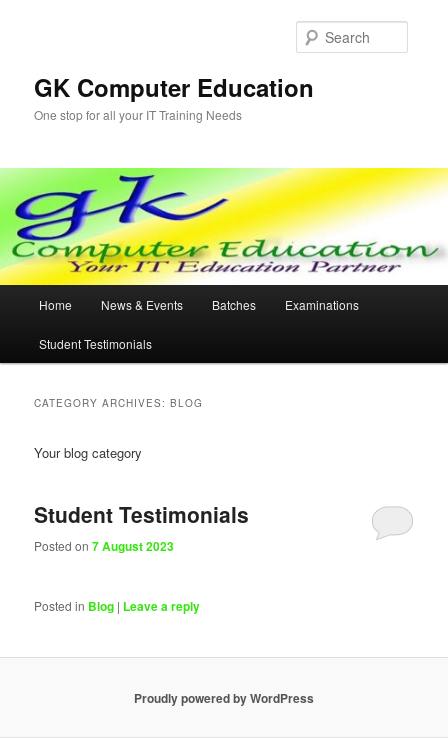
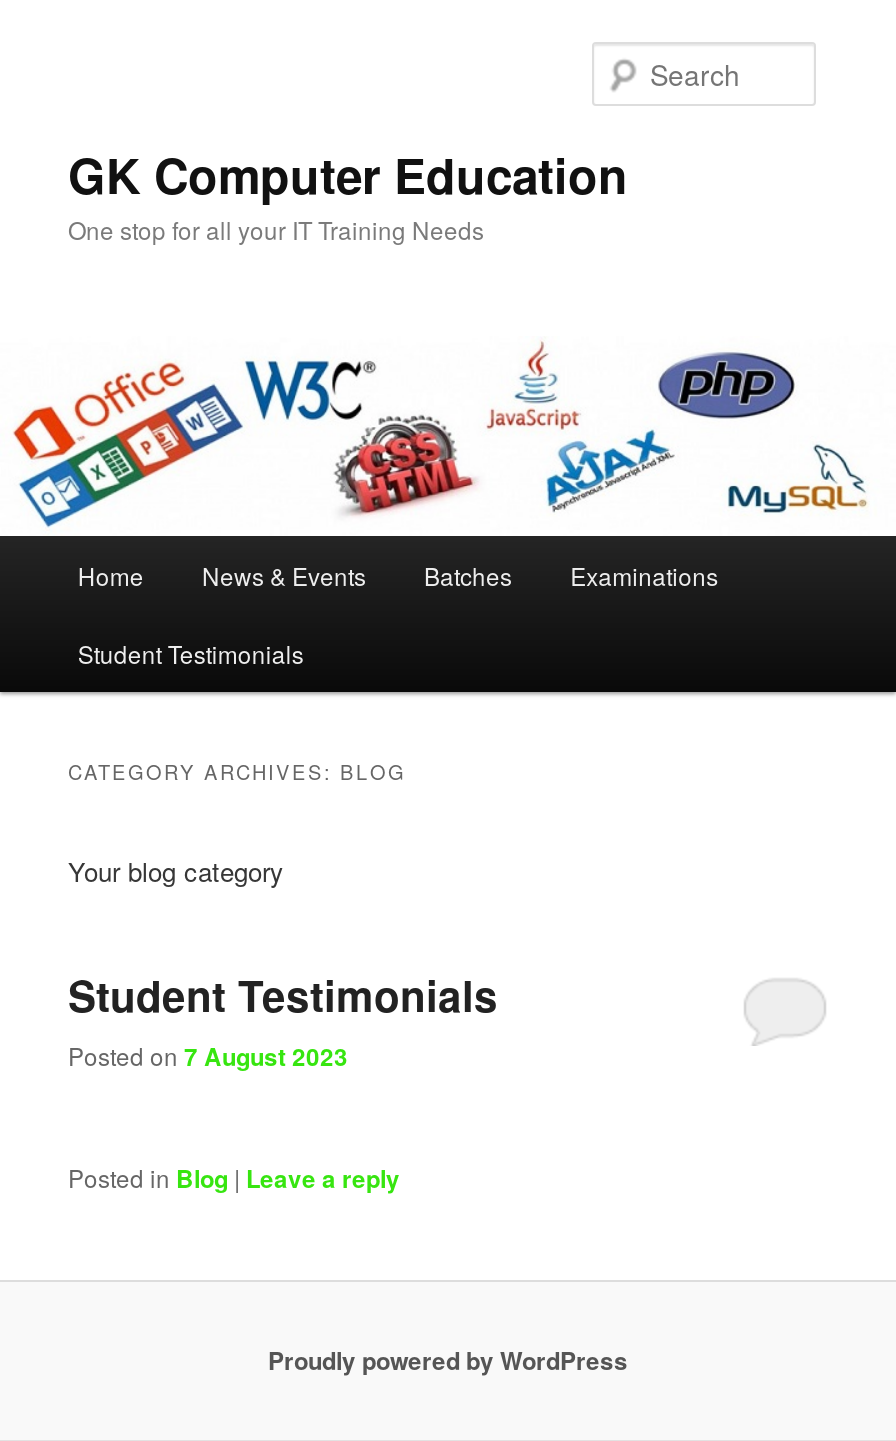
[3,167,445,286] [image] -> [6,336,890,538] [image]

